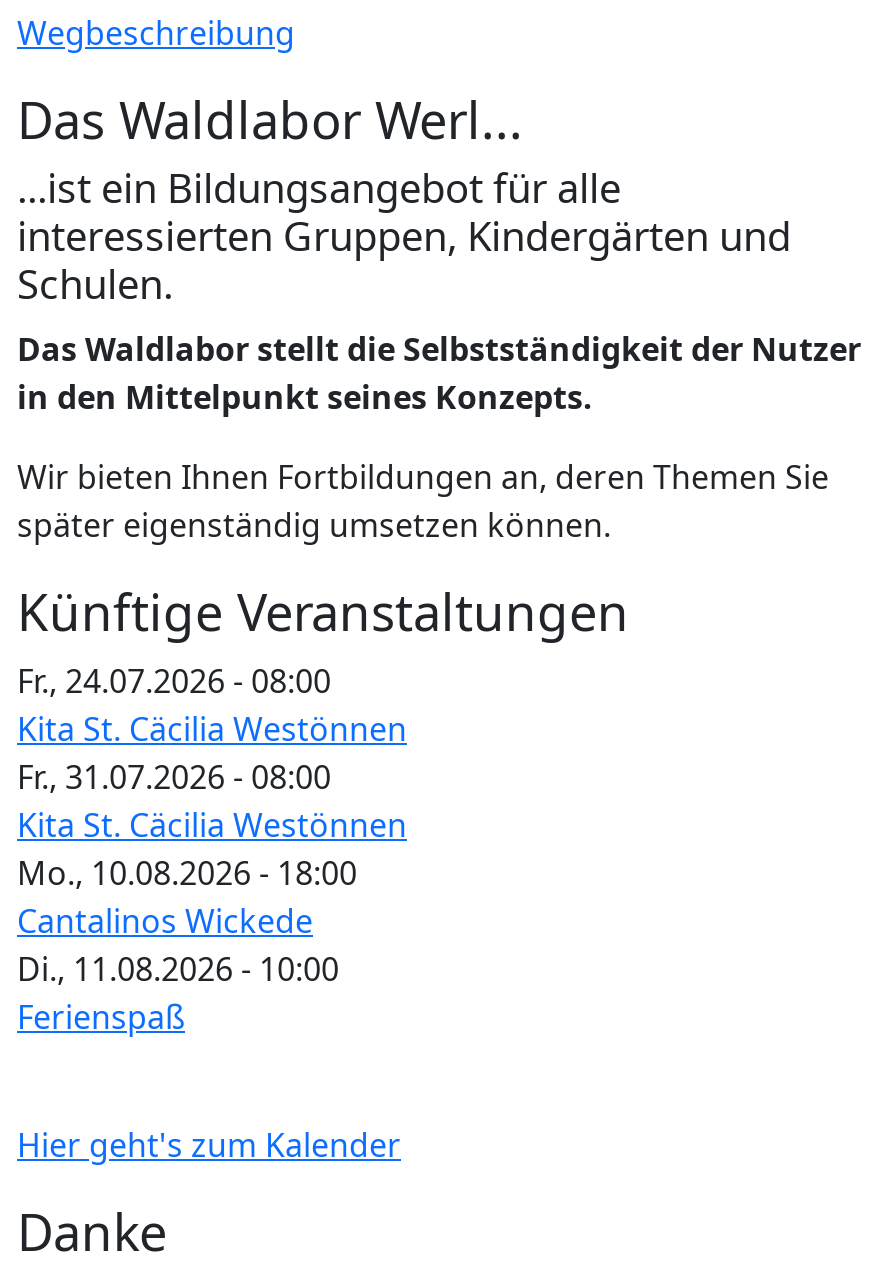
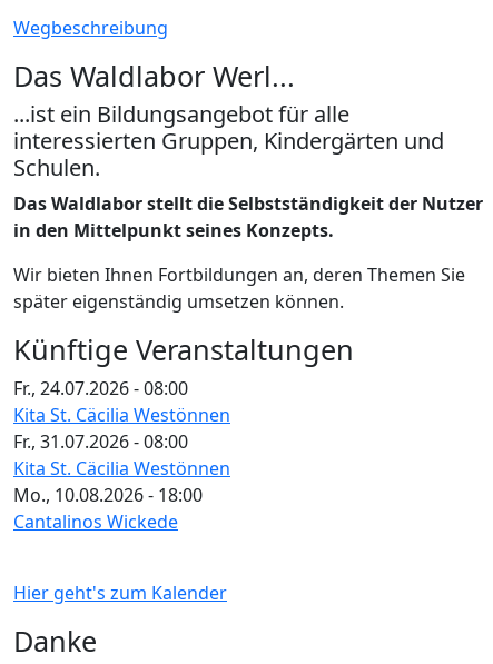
[17,947,339,1039] Di., 11.08.2026 - 10:00 | Ferienspaß -> none

